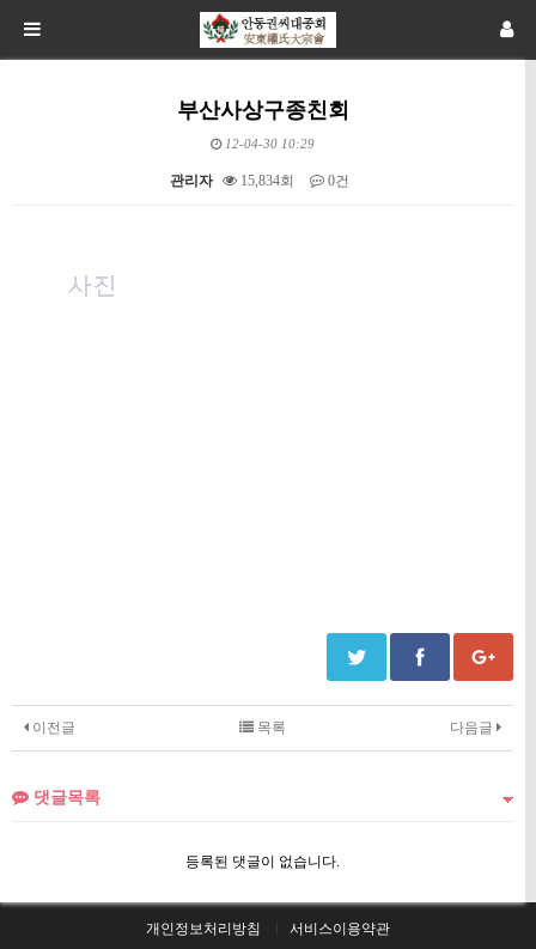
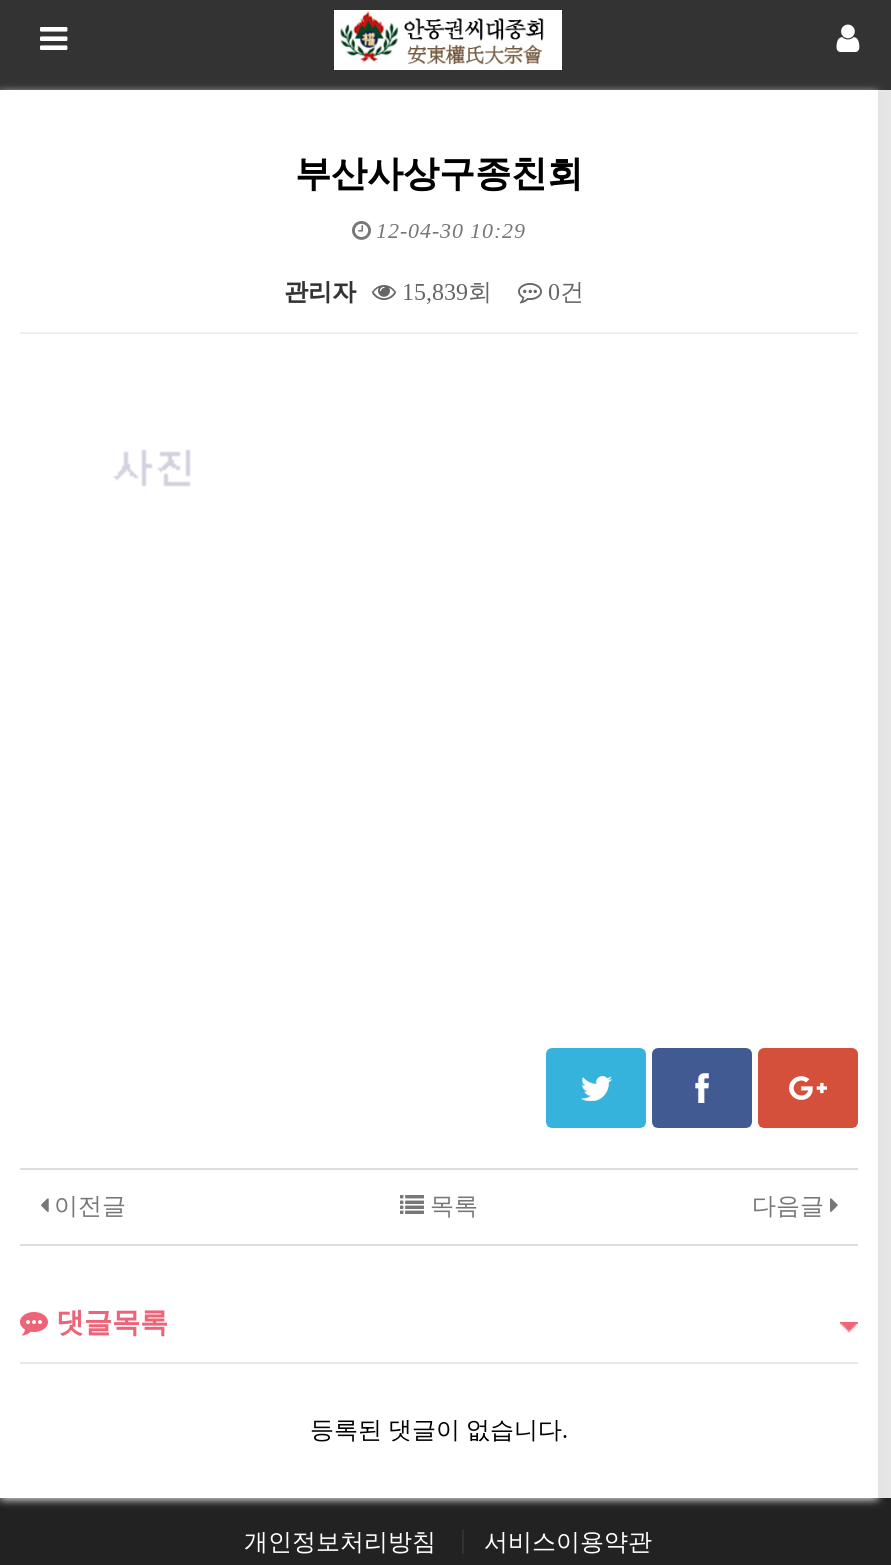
[170,172,349,189] 관리자 15,834회 0건 -> [284,278,584,306] 관리자 15,839회 0건

